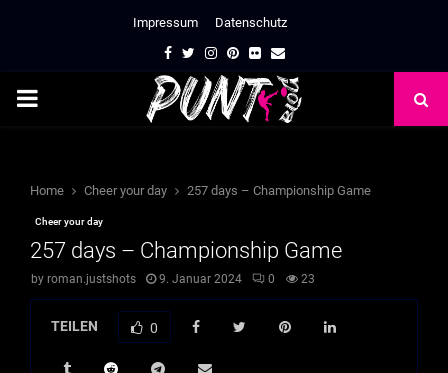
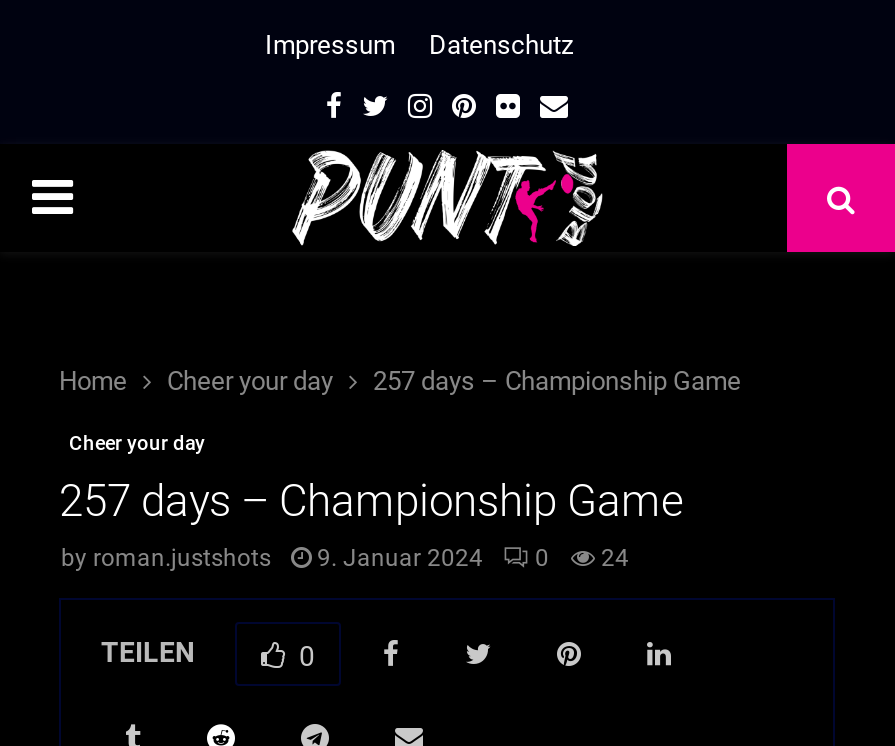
[31,272,315,286] by roman.justshots 9. Januar 2024 0 23 -> [61,544,629,572] by roman.justshots 9. Januar 2024 0 24

